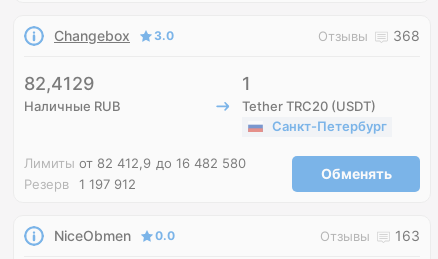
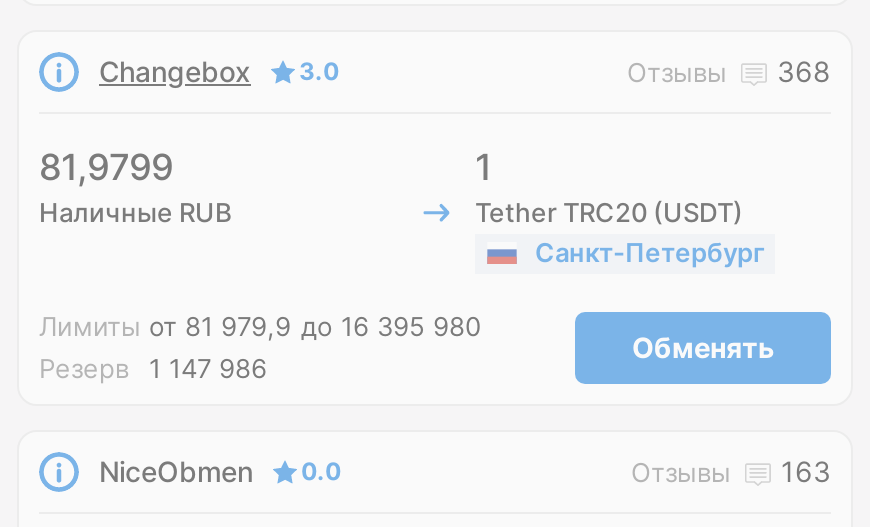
[24,73,94,94] 82,4129 -> [39,147,173,189] 81,9799
[24,155,246,171] Лимиты от 82 412,9 до 16 482 580 -> [39,311,481,343] Лимиты от 81 979,9 до 16 395 980
[24,176,136,192] Резерв 1 197 912 -> [39,353,267,385] Резерв 1 147 986

